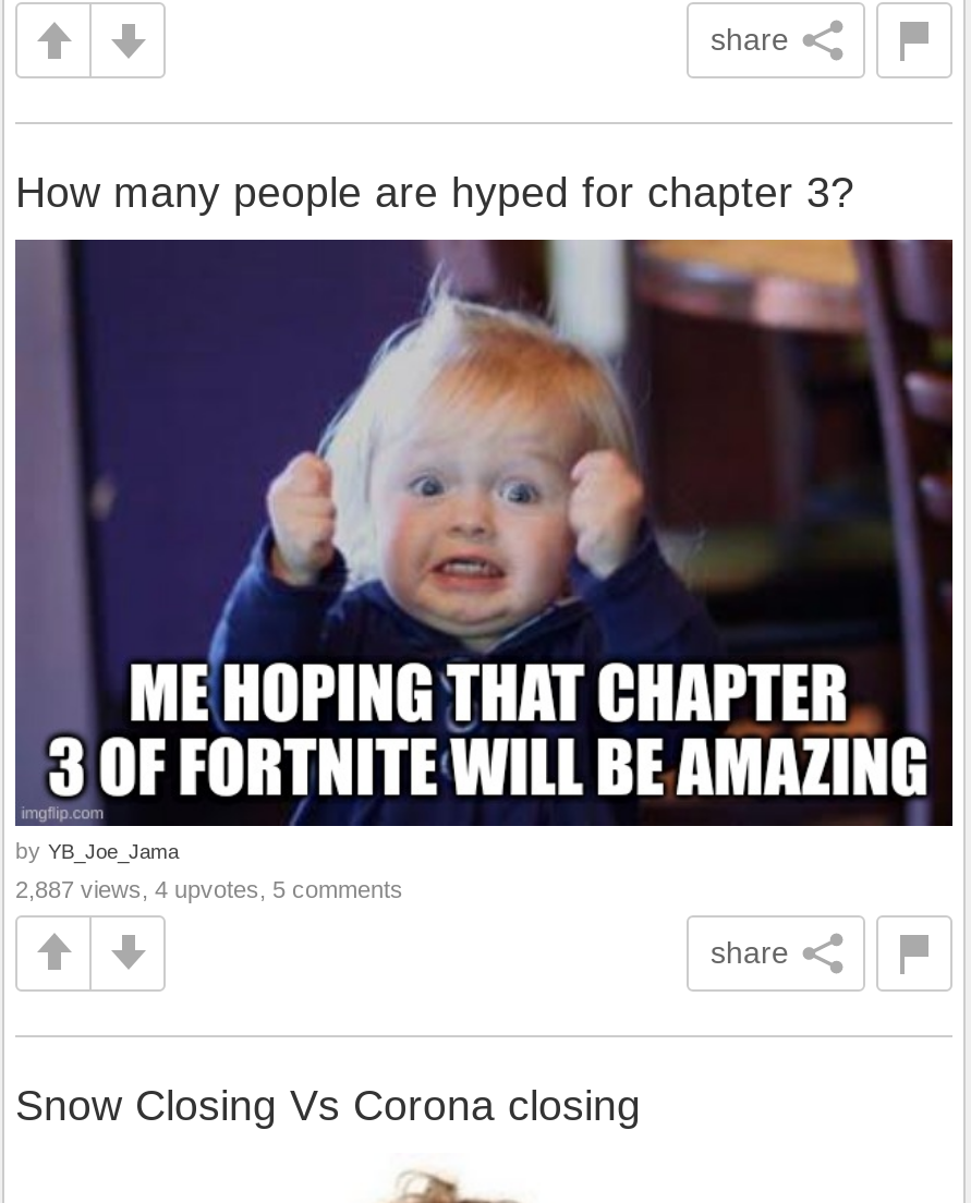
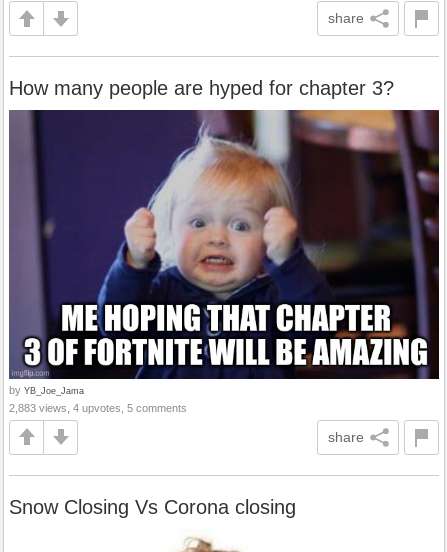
[15,876,403,902] 2,887 views, 4 upvotes, 5 comments -> [9,402,187,414] 2,883 views, 4 upvotes, 5 comments

